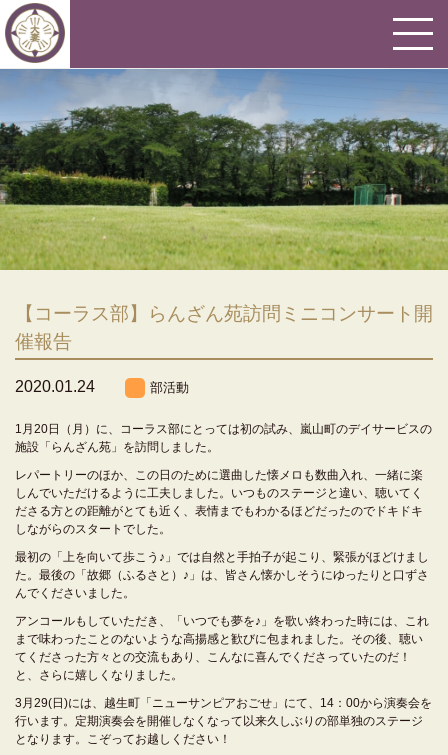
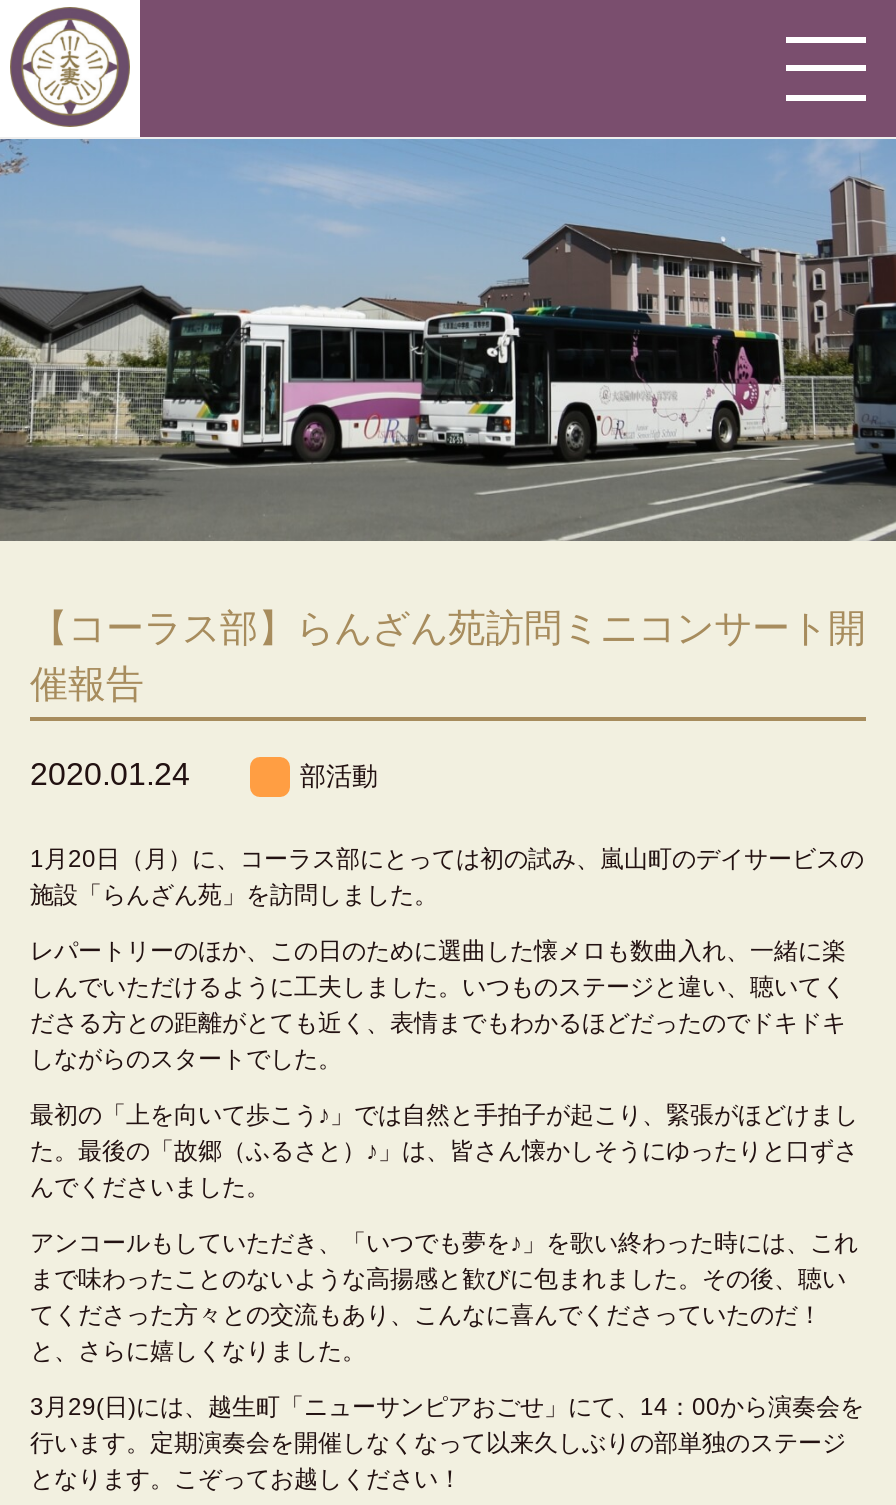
[3,69,445,271] [image] -> [6,139,890,541] [image]

